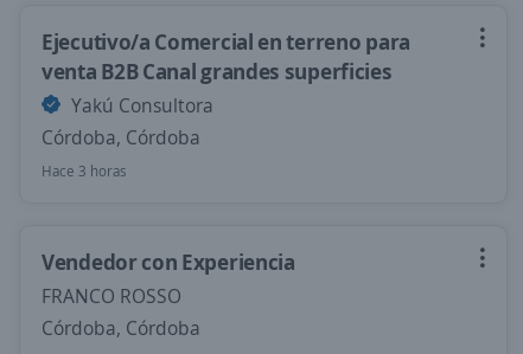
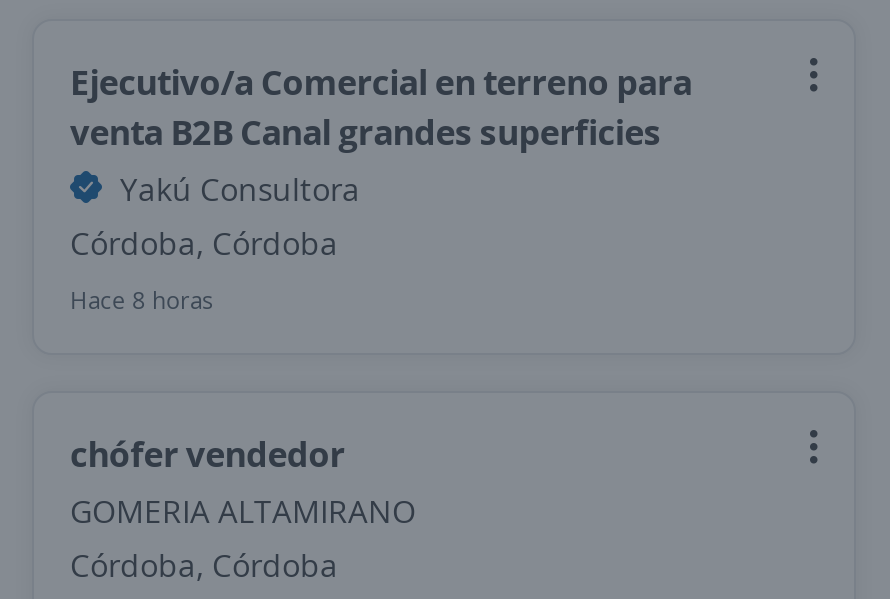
[42,161,127,181] Hace 3 horas -> [70,283,214,317] Hace 8 horas
[42,247,295,309] Vendedor con Experiencia | FRANCO ROSSO -> [70,429,416,533] chófer vendedor | GOMERIA ALTAMIRANO

